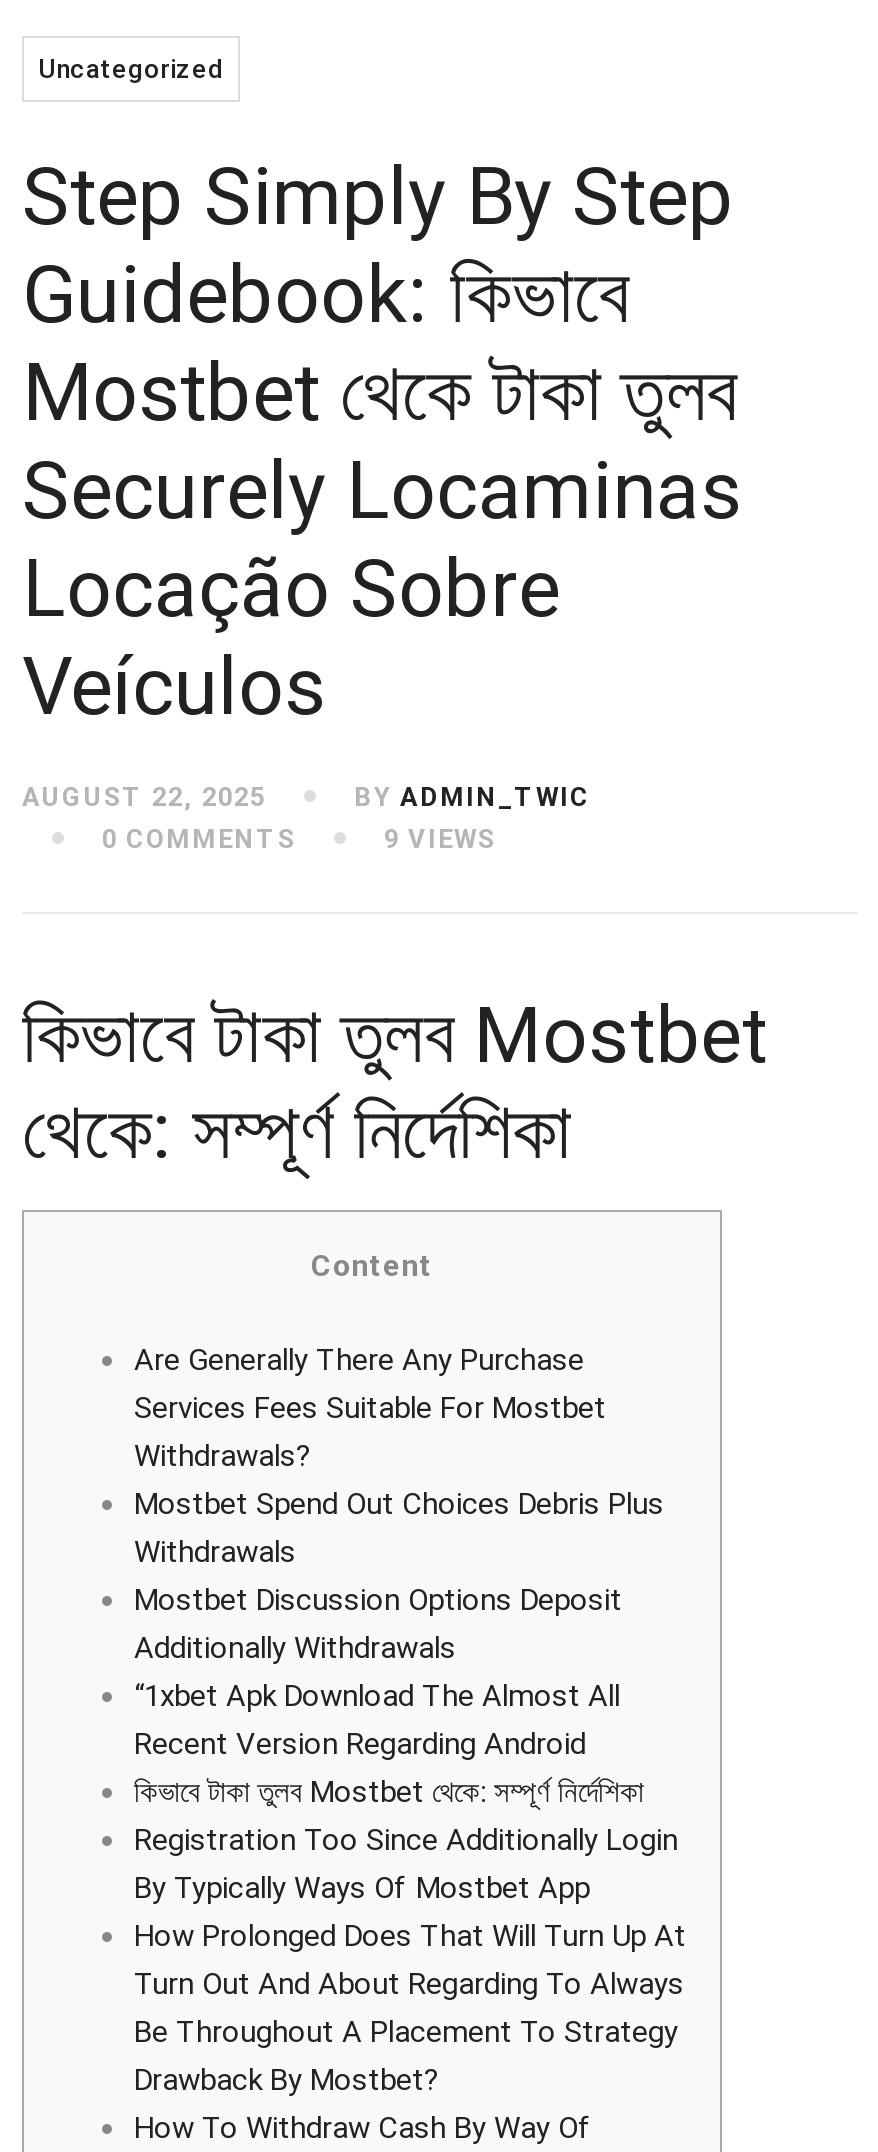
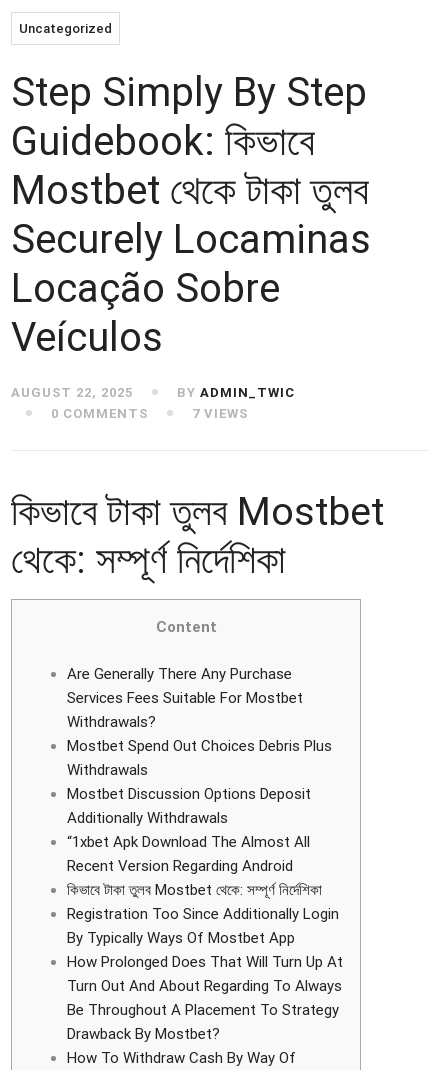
[376,824,496,854] 9 VIEWS -> [188,406,248,421] 7 VIEWS

